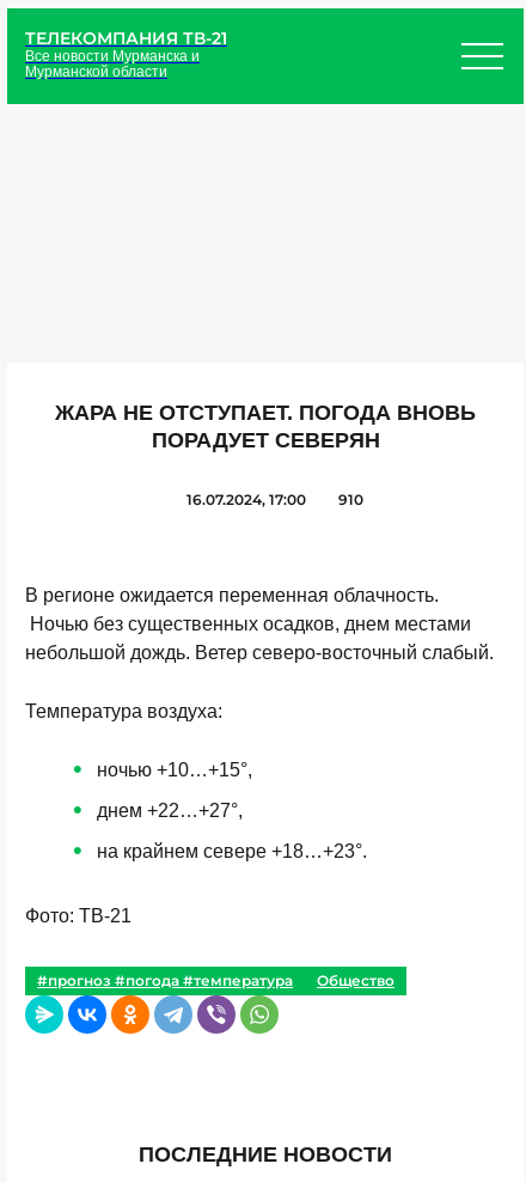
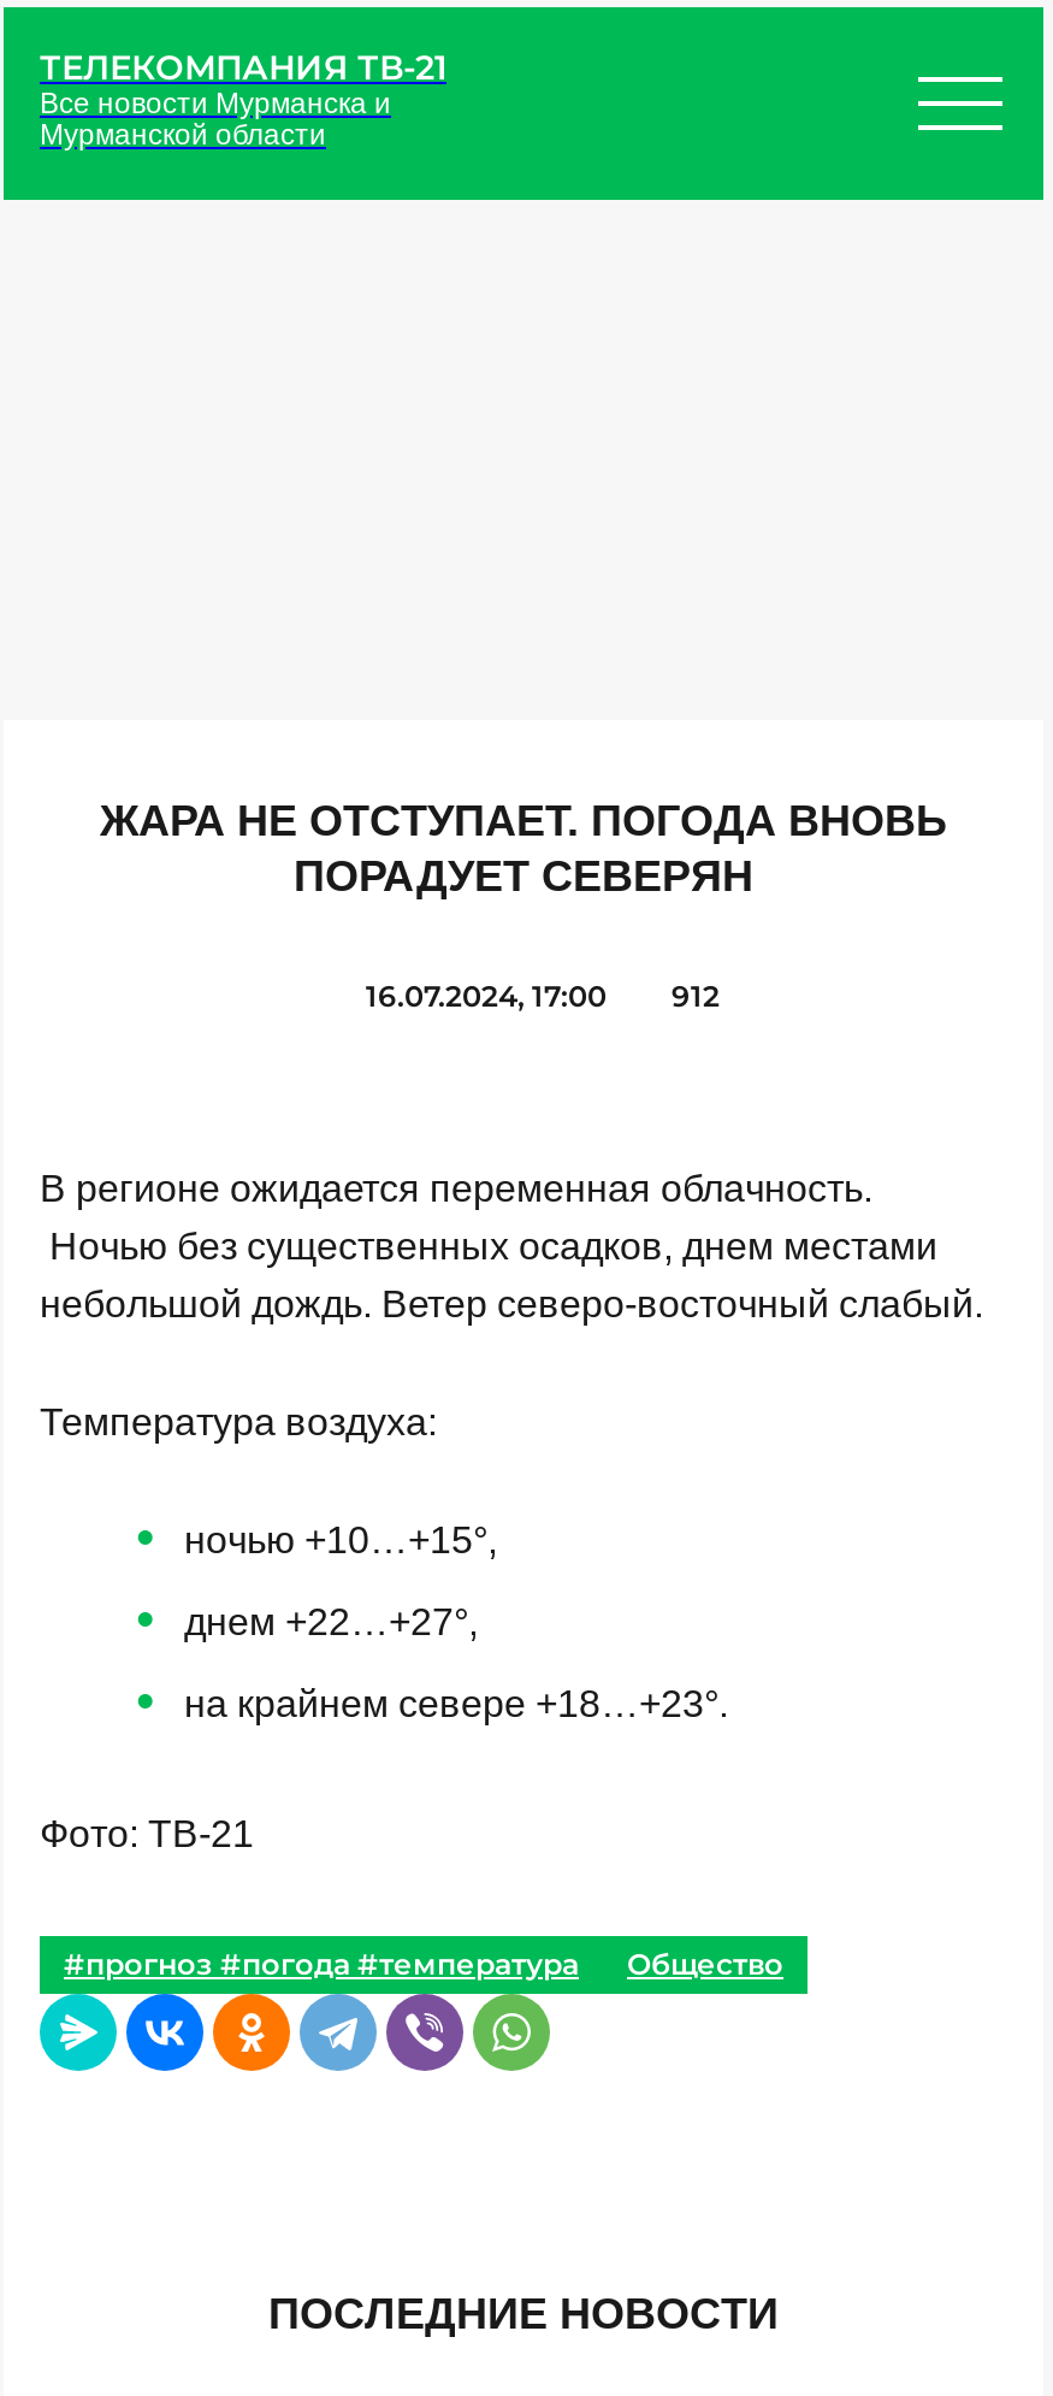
[186,491,363,508] 16.07.2024, 17:00 910 -> [366,978,720,1014] 16.07.2024, 17:00 912

